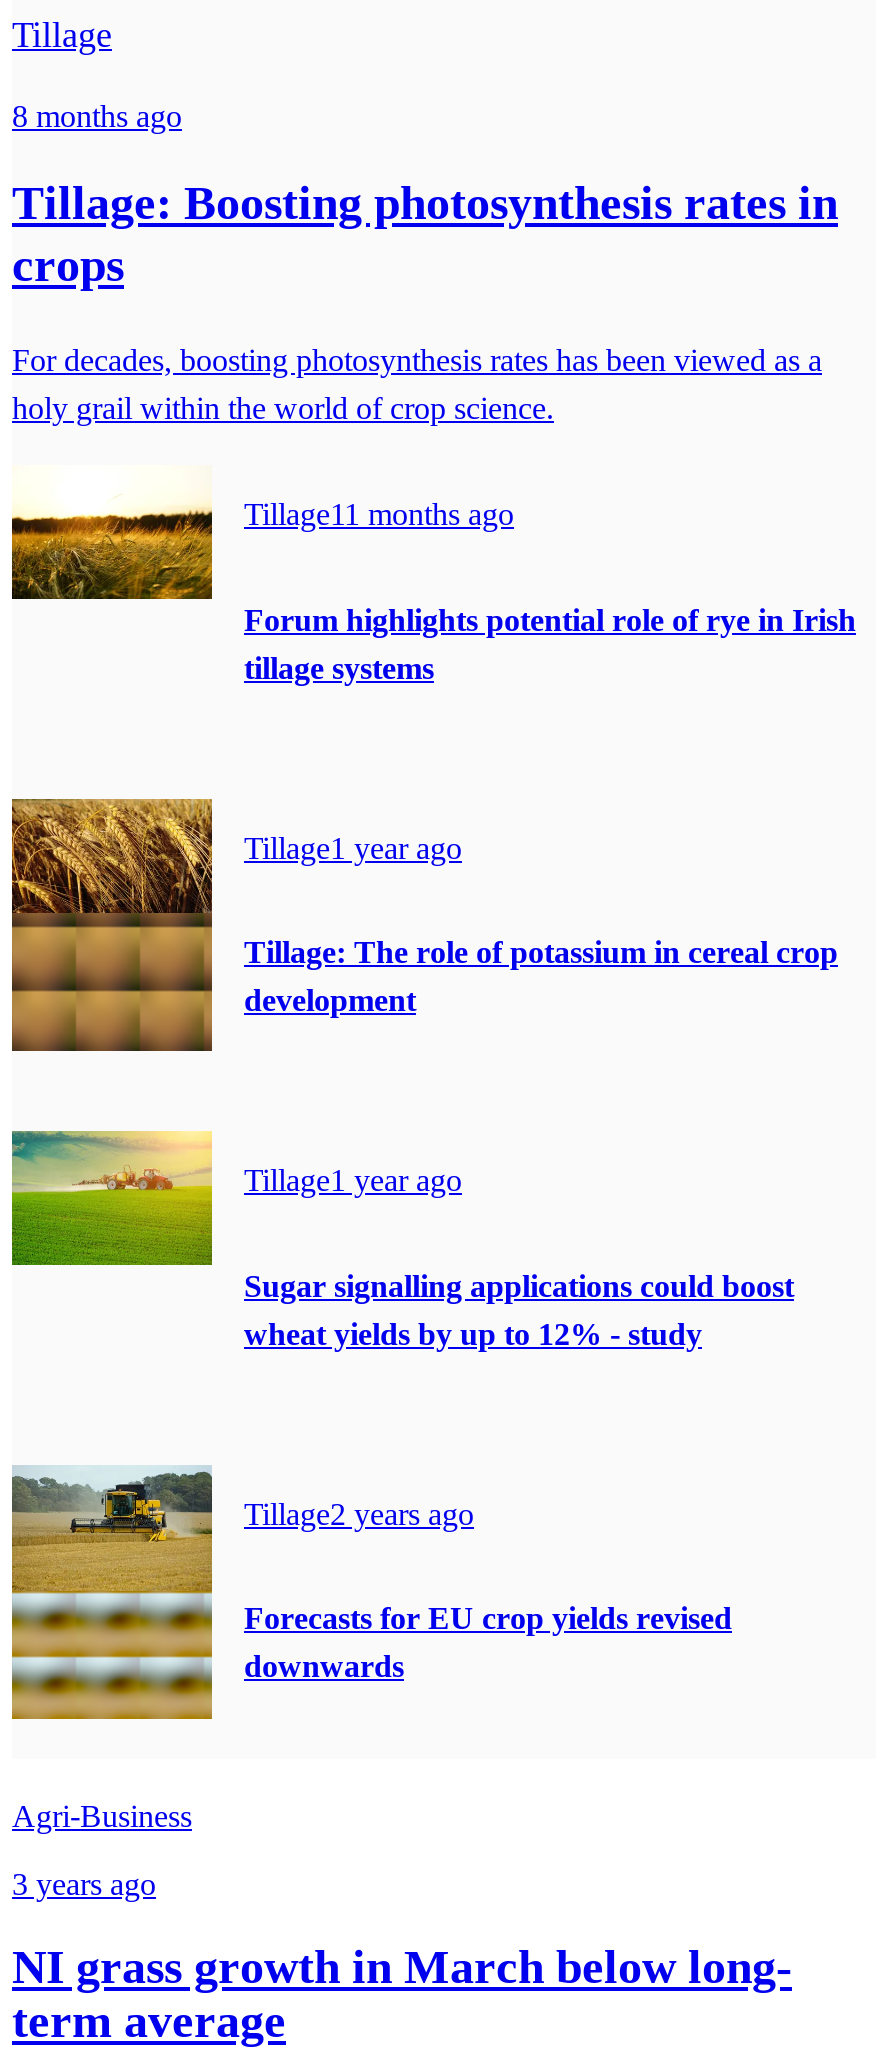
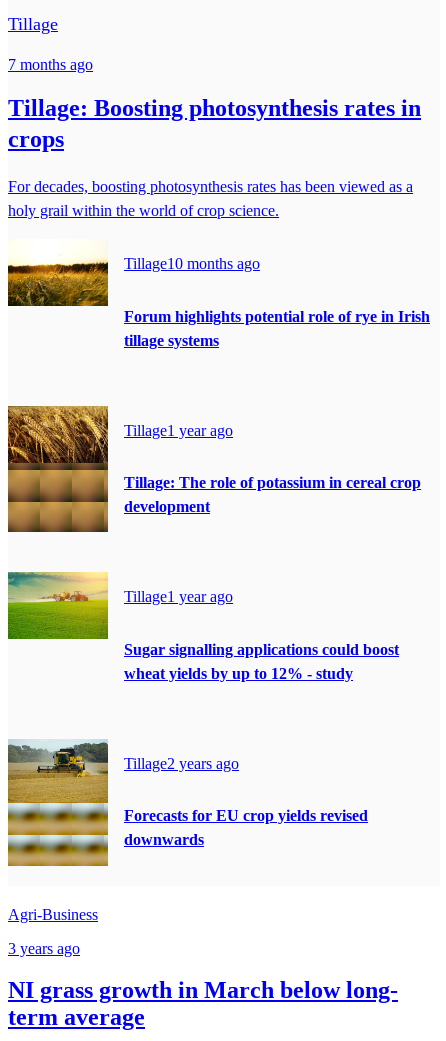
[12,98,182,132] 8 months ago -> [8,56,93,73] 7 months ago
[244,498,514,532] Tillage11 months ago -> [124,255,260,272] Tillage10 months ago

